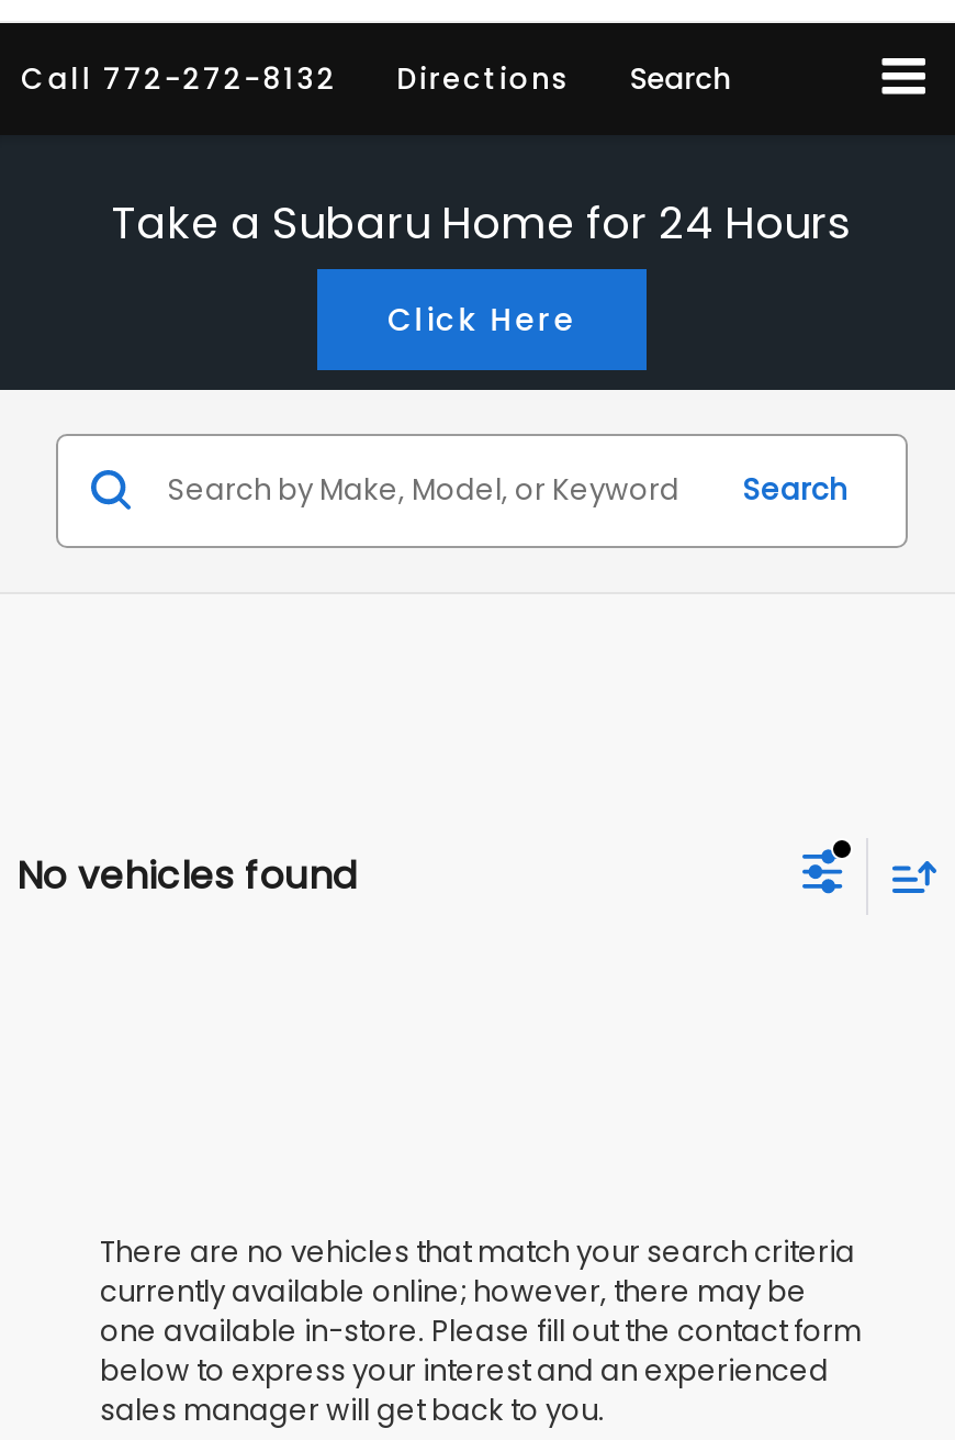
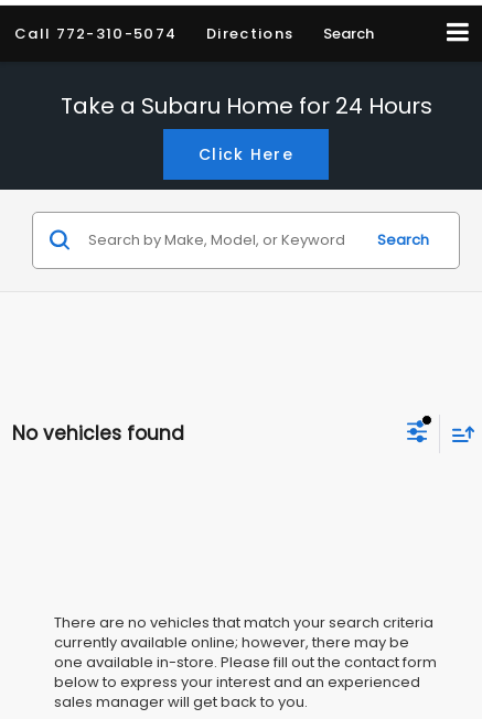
[21,58,730,100] Call 772-272-8132 Directions Search -> [14,23,374,44] Call 772-310-5074 Directions Search

